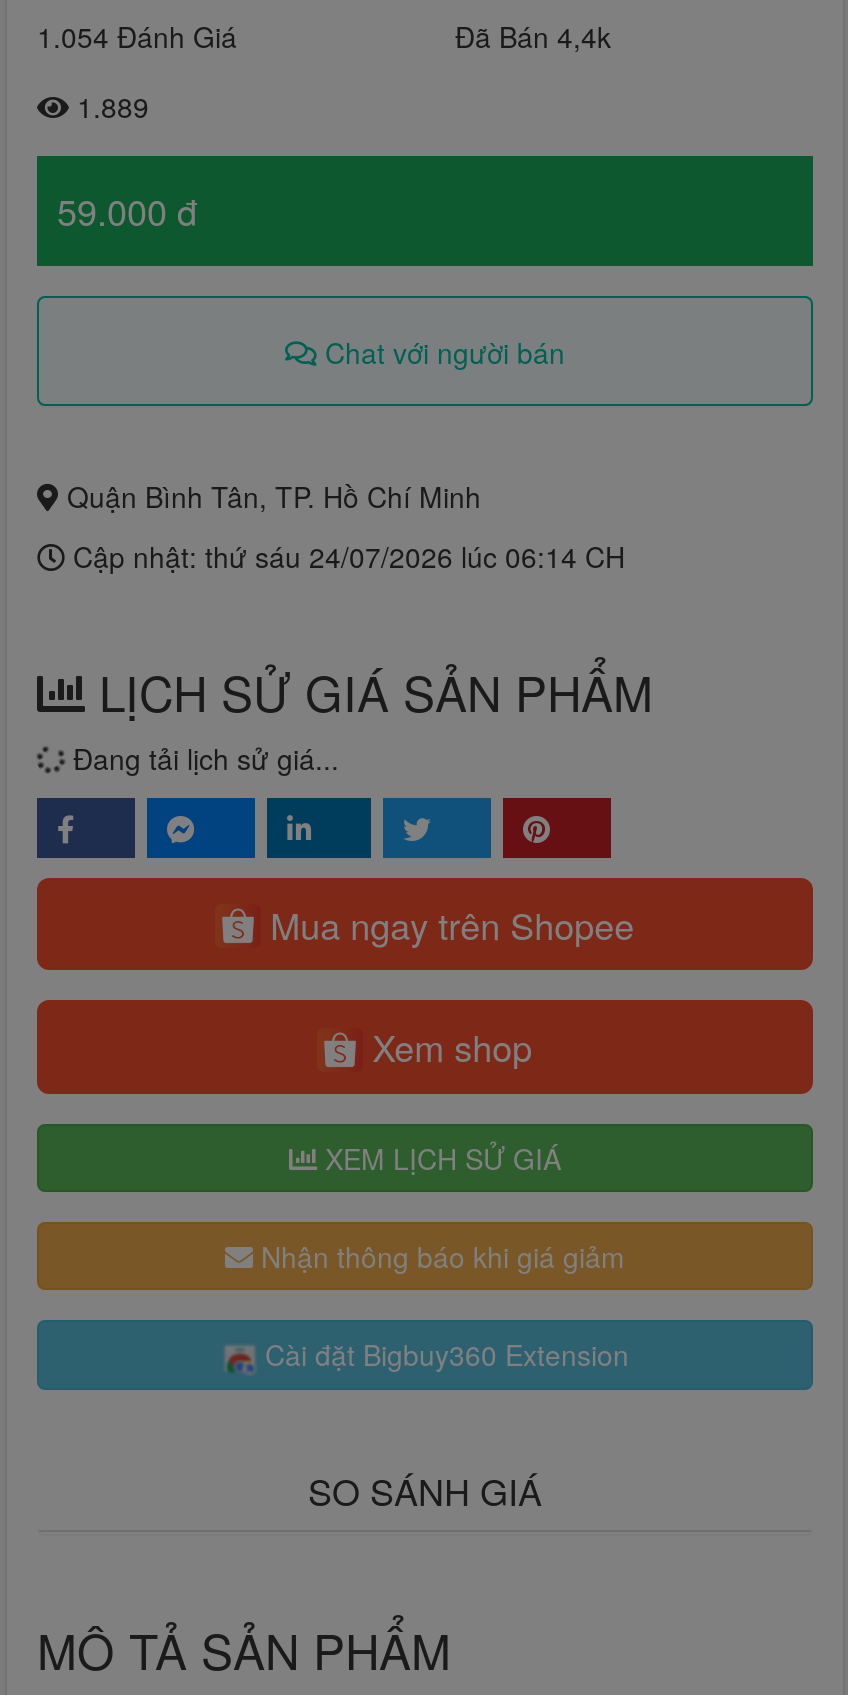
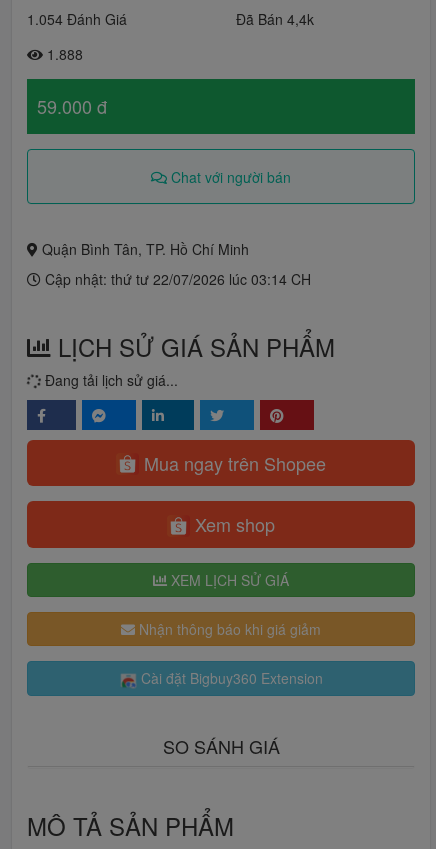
[69,86,149,126] 1.889 -> [43,44,83,64] 1.888
[65,536,625,576] Cập nhật: thứ sáu 24/07/2026 lúc 06:14 CH -> [41,269,311,289] Cập nhật: thứ tư 22/07/2026 lúc 03:14 CH

